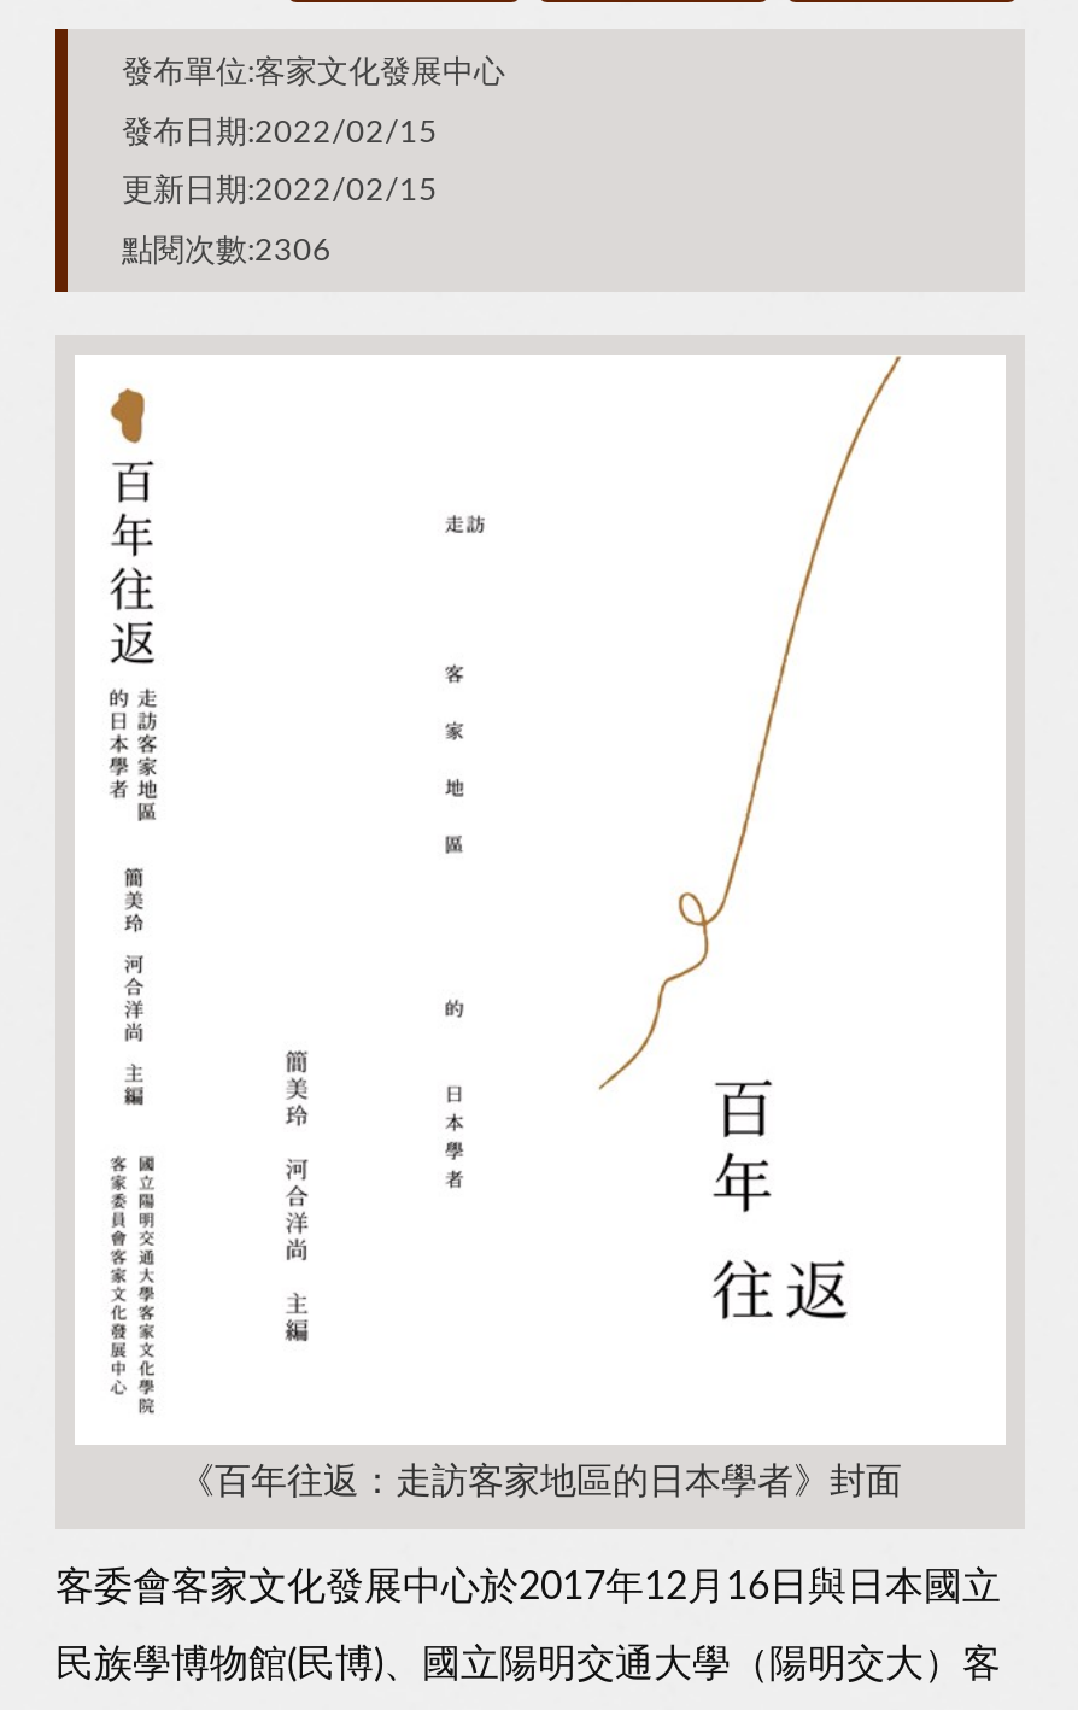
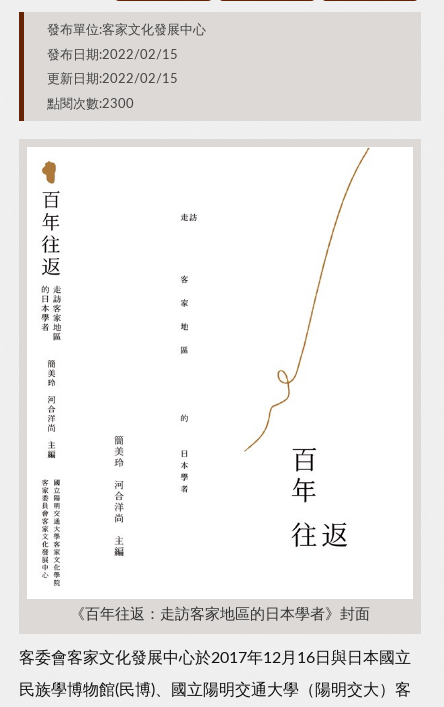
[122,234,332,268] 點閱次數:2306 -> [46,97,133,111] 點閱次數:2300

